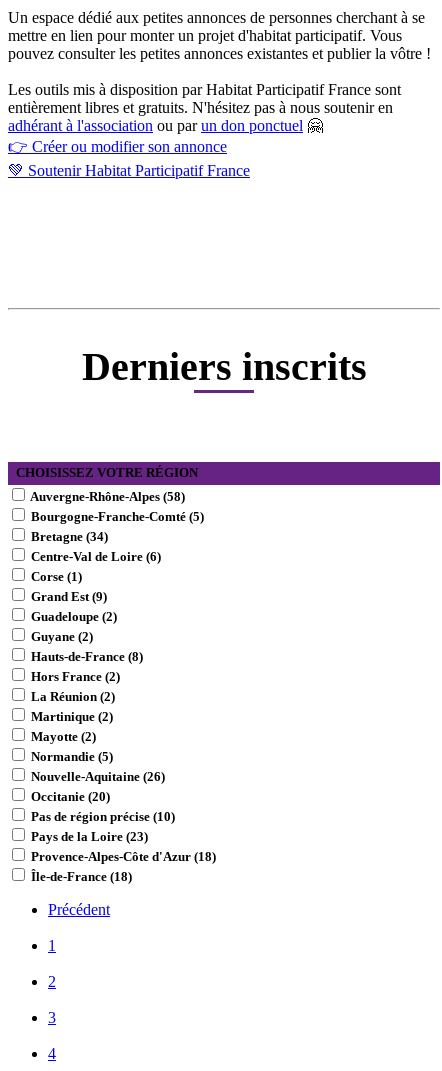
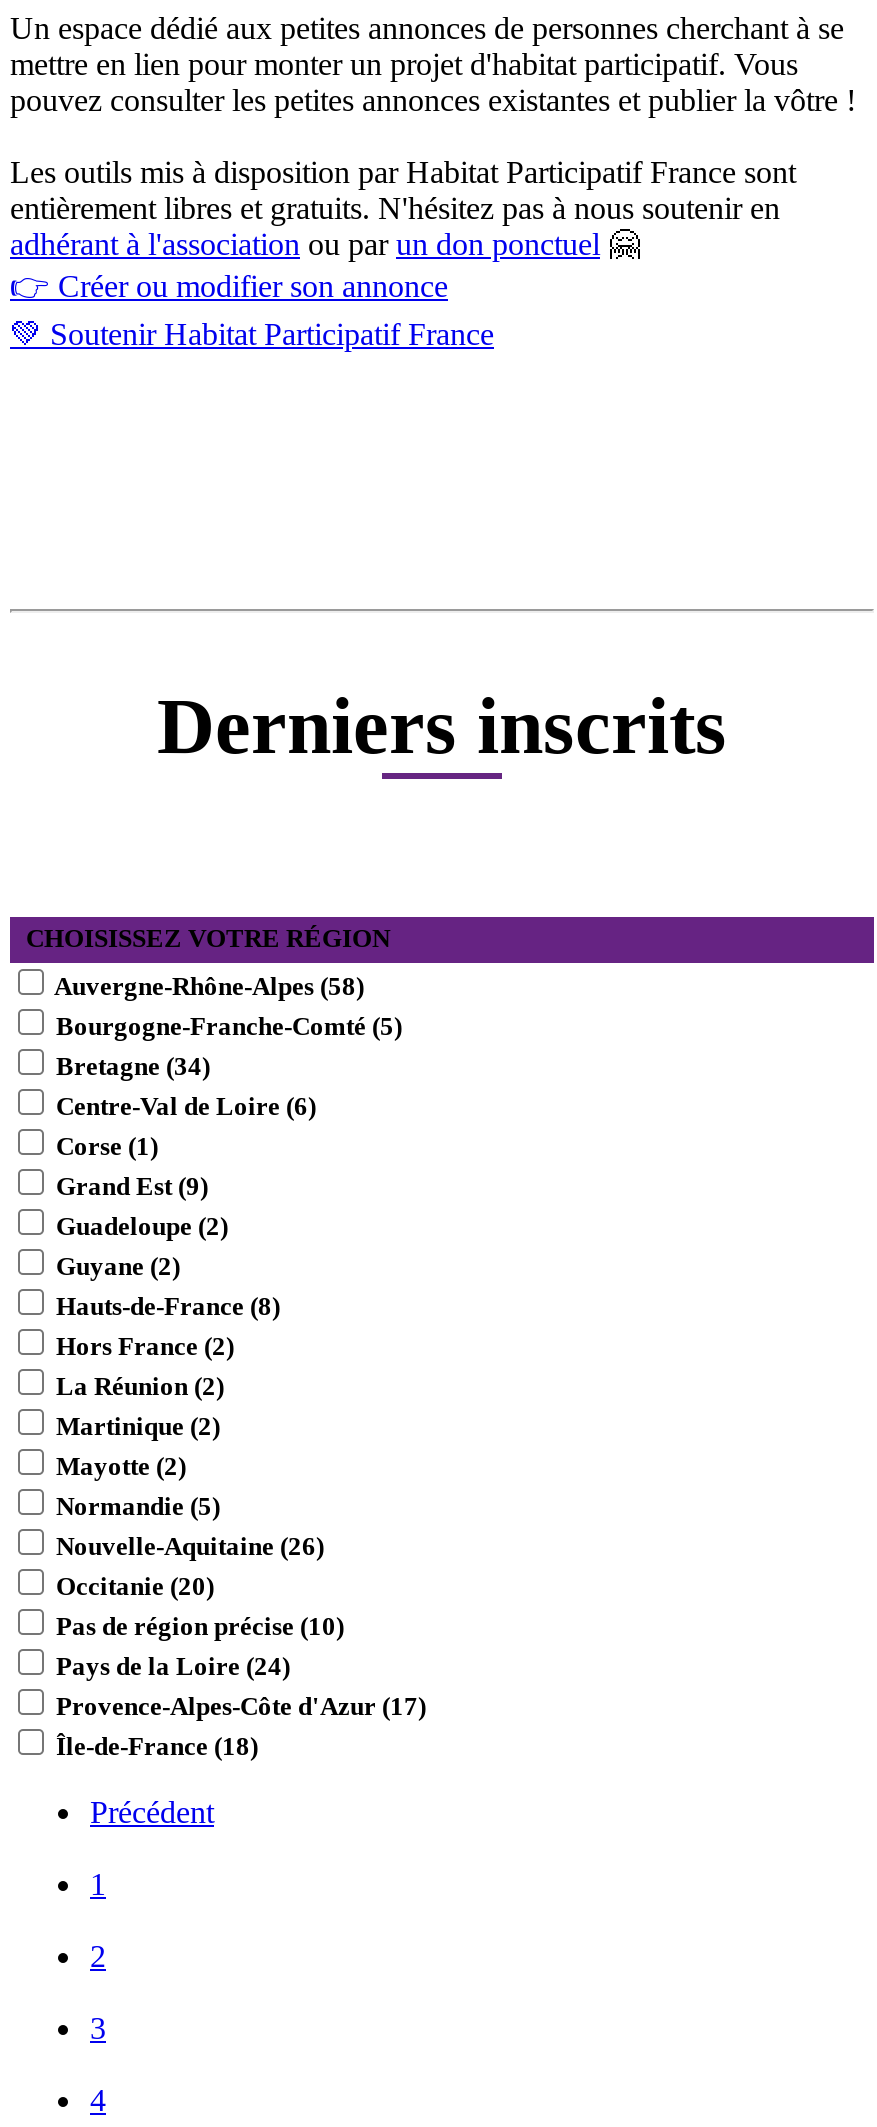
[31,830,148,844] Pays de la Loire (23) -> [56,1653,290,1681] Pays de la Loire (24)
[31,850,216,864] Provence-Alpes-Côte d'Azur (18) -> [56,1693,426,1721] Provence-Alpes-Côte d'Azur (17)

